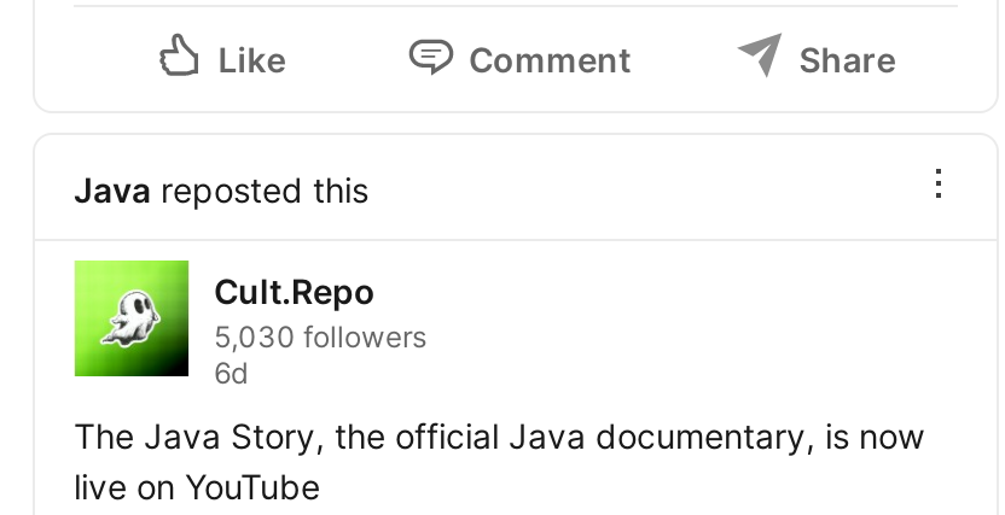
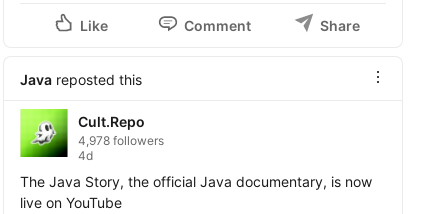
[214,319,426,391] 5,030 followers | 6d -> [78,133,164,163] 4,978 followers | 4d

